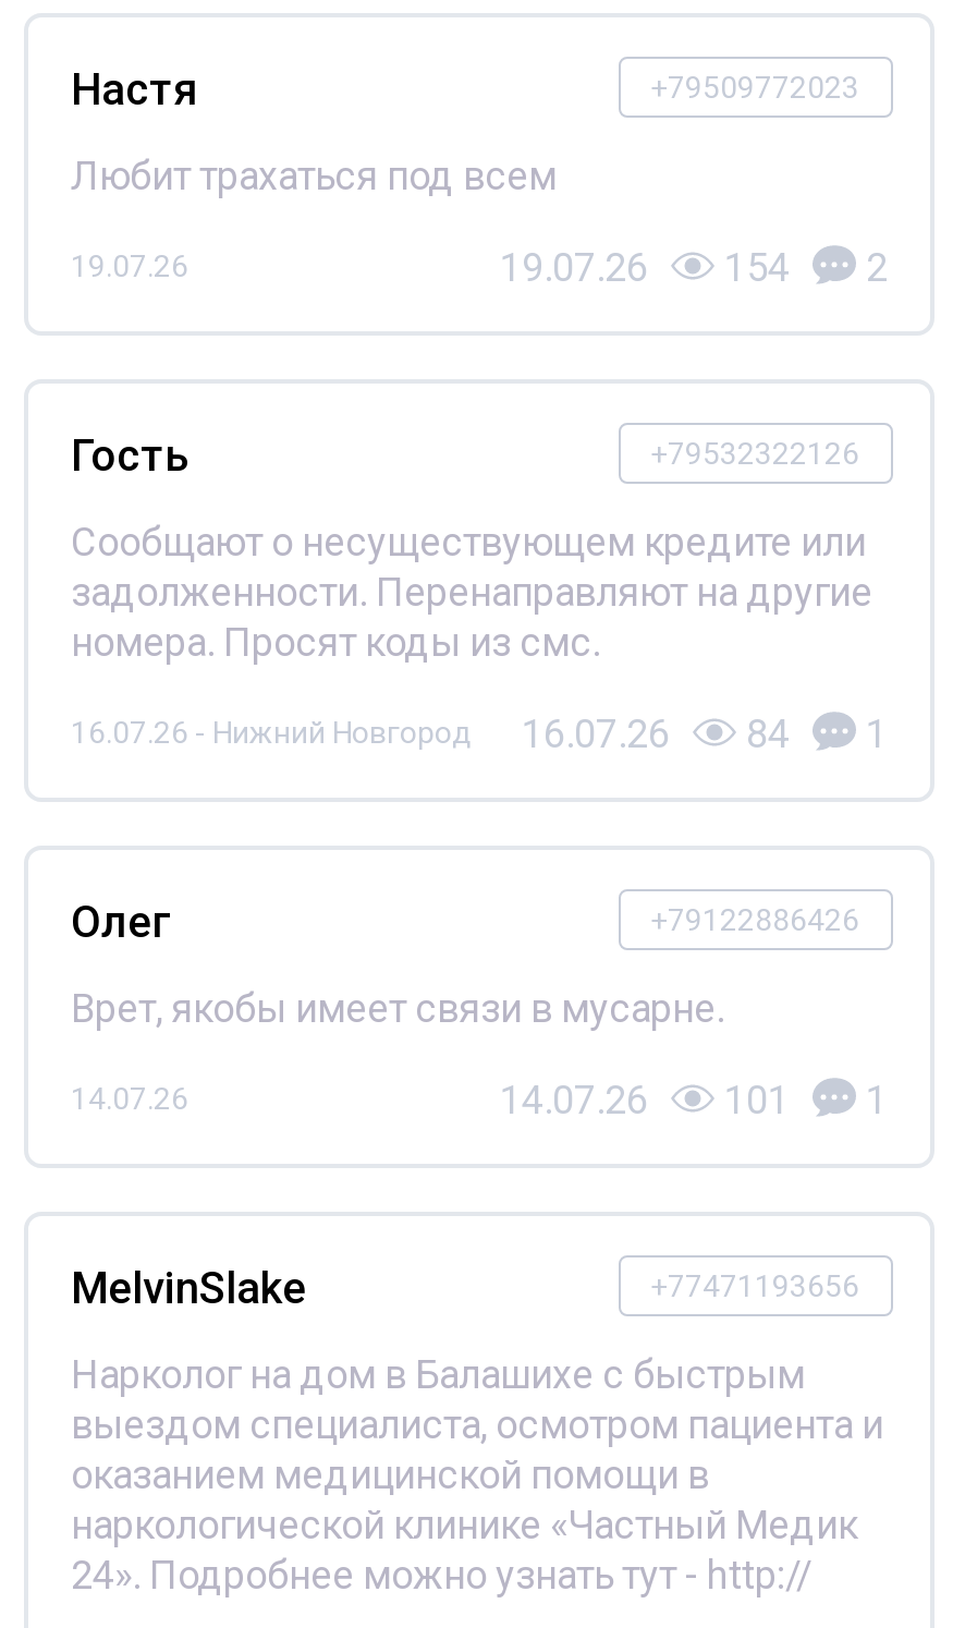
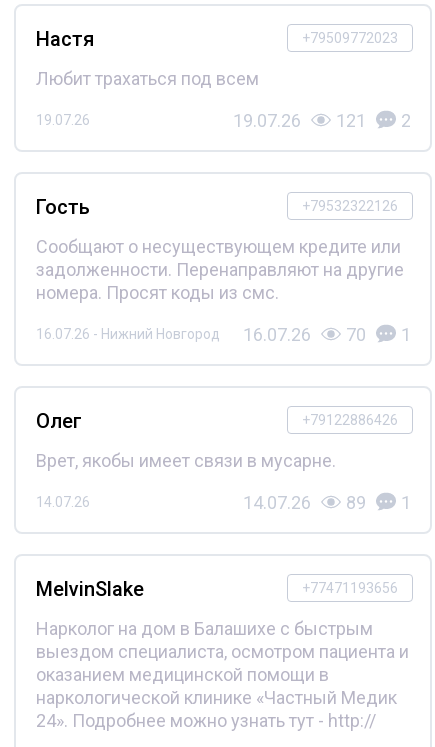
[500,243,888,289] 19.07.26 154 2 -> [232,109,410,130] 19.07.26 121 2
[71,709,888,755] 16.07.26 - Нижний Новгород 16.07.26 84 1 -> [35,323,410,344] 16.07.26 - Нижний Новгород 16.07.26 70 1
[500,1076,888,1121] 14.07.26 101 1 -> [242,491,410,512] 14.07.26 89 1

